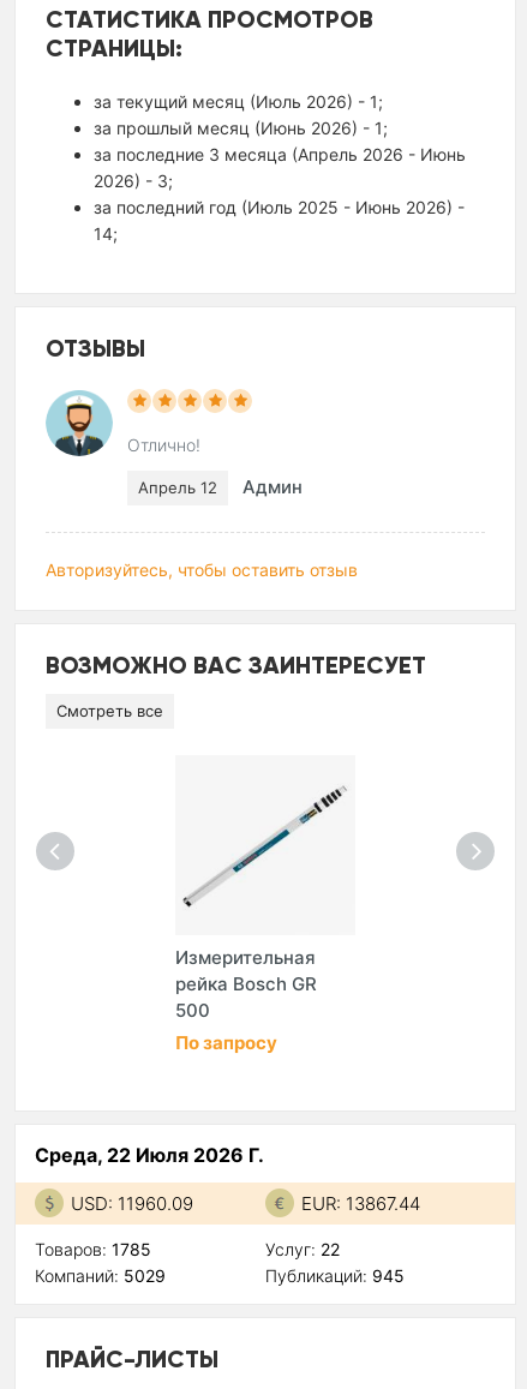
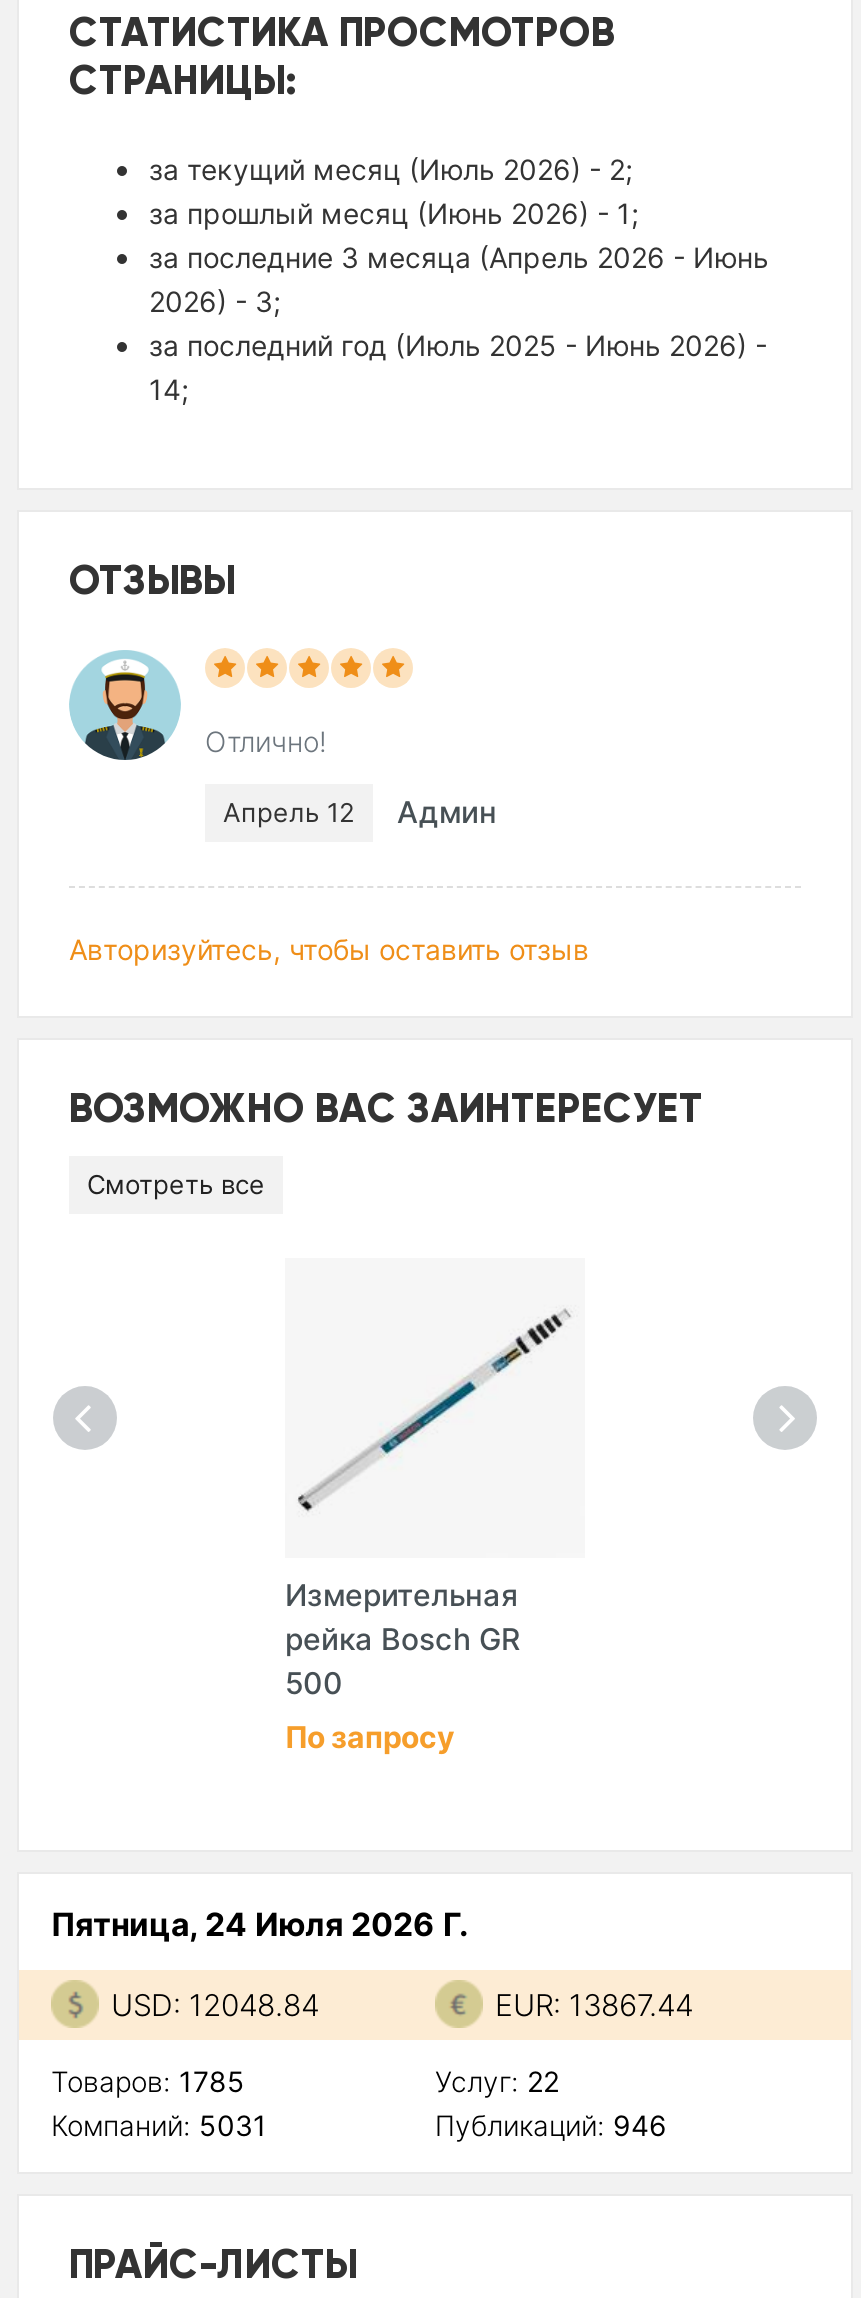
[94,91,383,112] за текущий месяц (Июль 2026) - 1; -> [149,152,633,186] за текущий месяц (Июль 2026) - 2;
[35,1143,264,1167] Среда, 22 Июля 2026 Г. -> [51,1904,469,1944] Пятница, 24 Июля 2026 Г.
[71,1192,193,1215] USD: 11960.09 -> [111,1986,319,2024] USD: 12048.84
[35,1266,166,1286] Компаний: 5029 -> [51,2108,267,2142] Компаний: 5031
[265,1266,405,1286] Публикаций: 945 -> [435,2108,667,2142] Публикаций: 946

